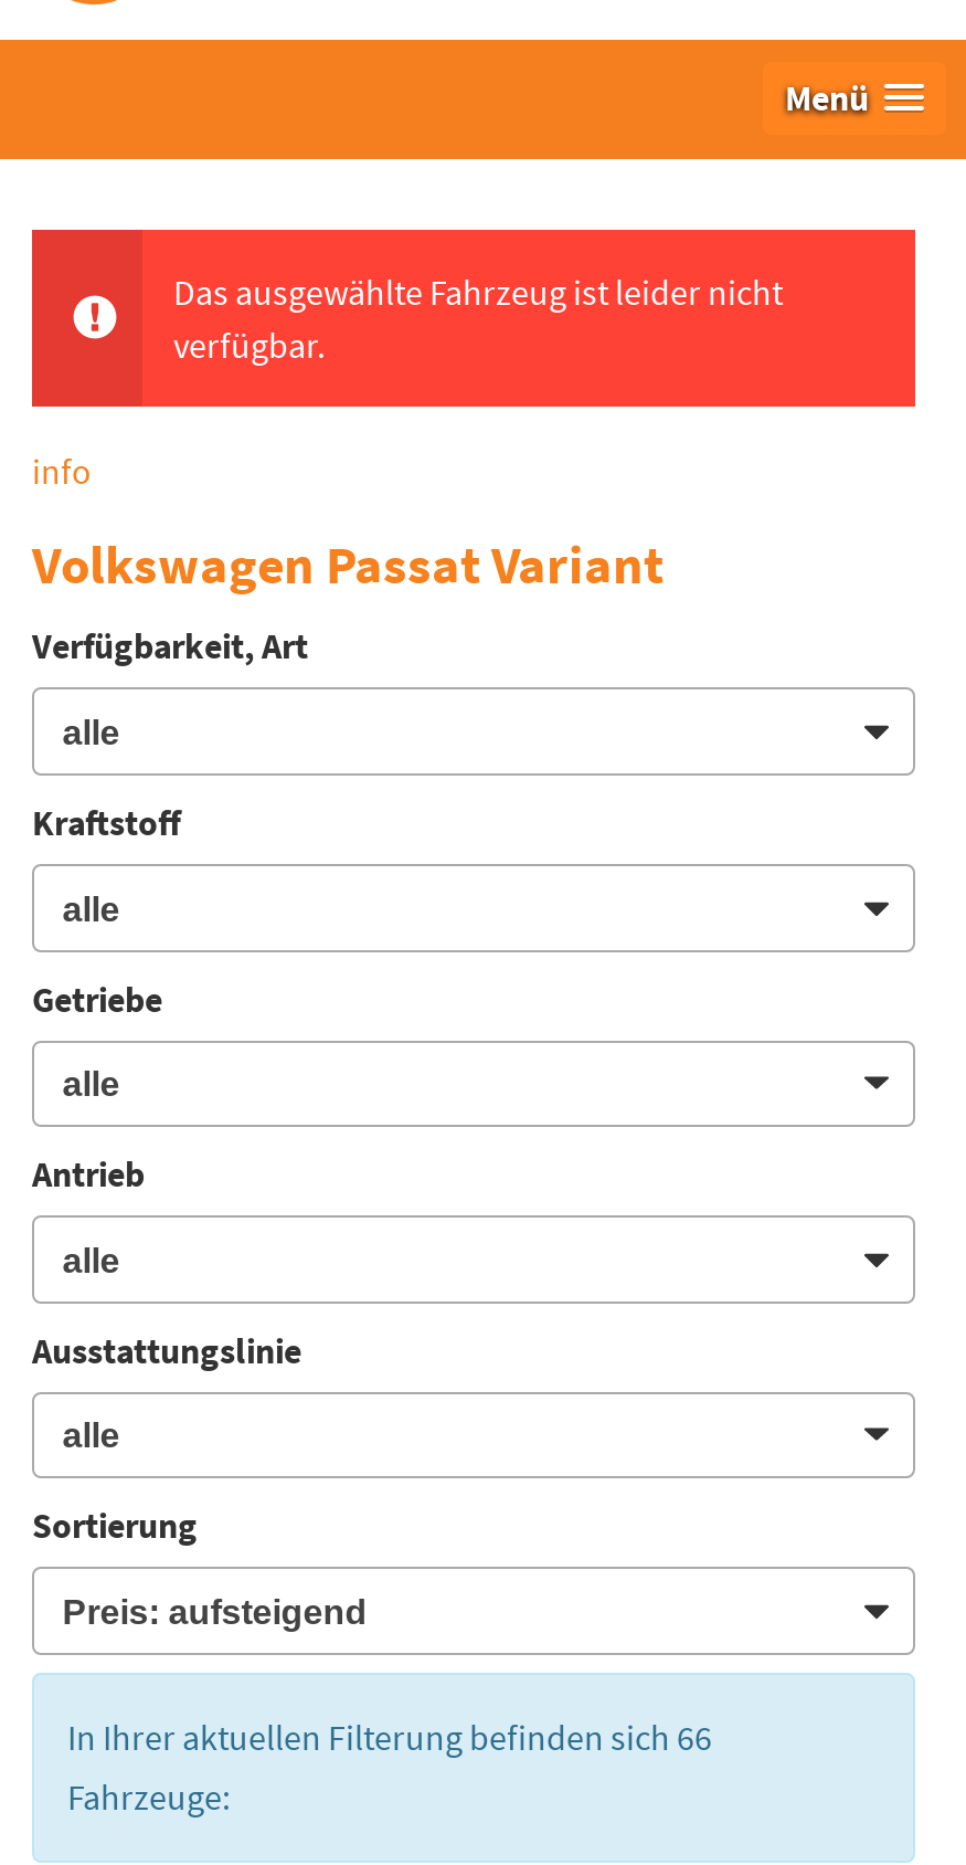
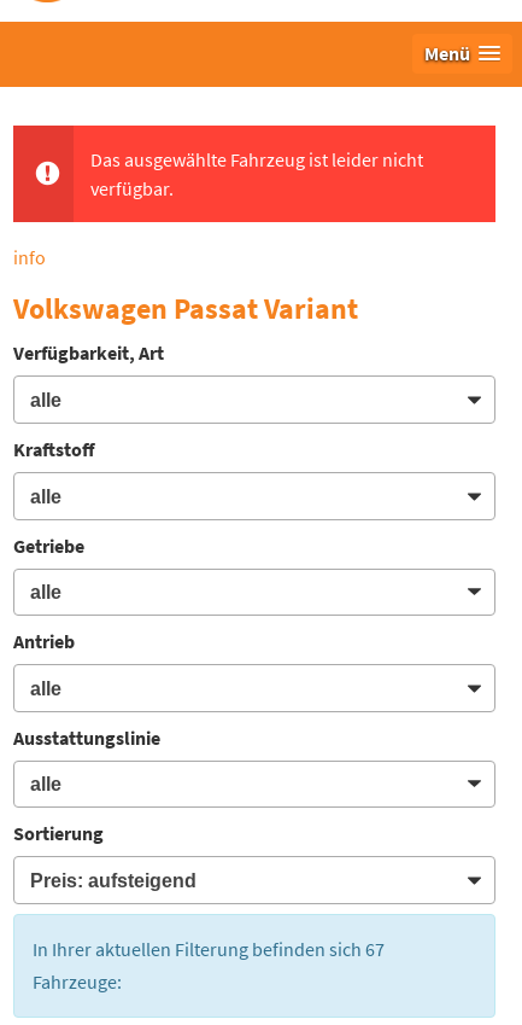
[67,1715,712,1759] In Ihrer aktuellen Filterung befinden sich 66 -> [33,937,385,961] In Ihrer aktuellen Filterung befinden sich 67

